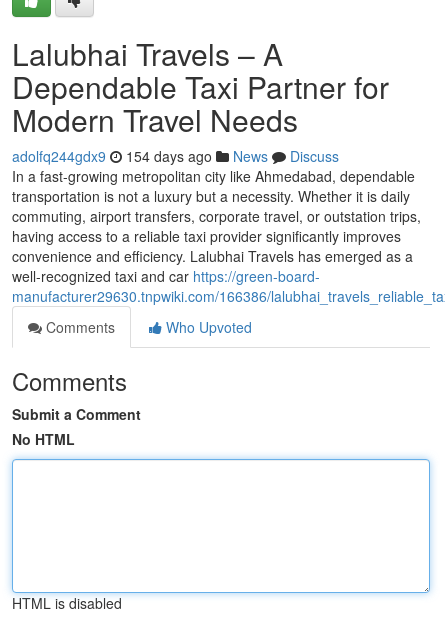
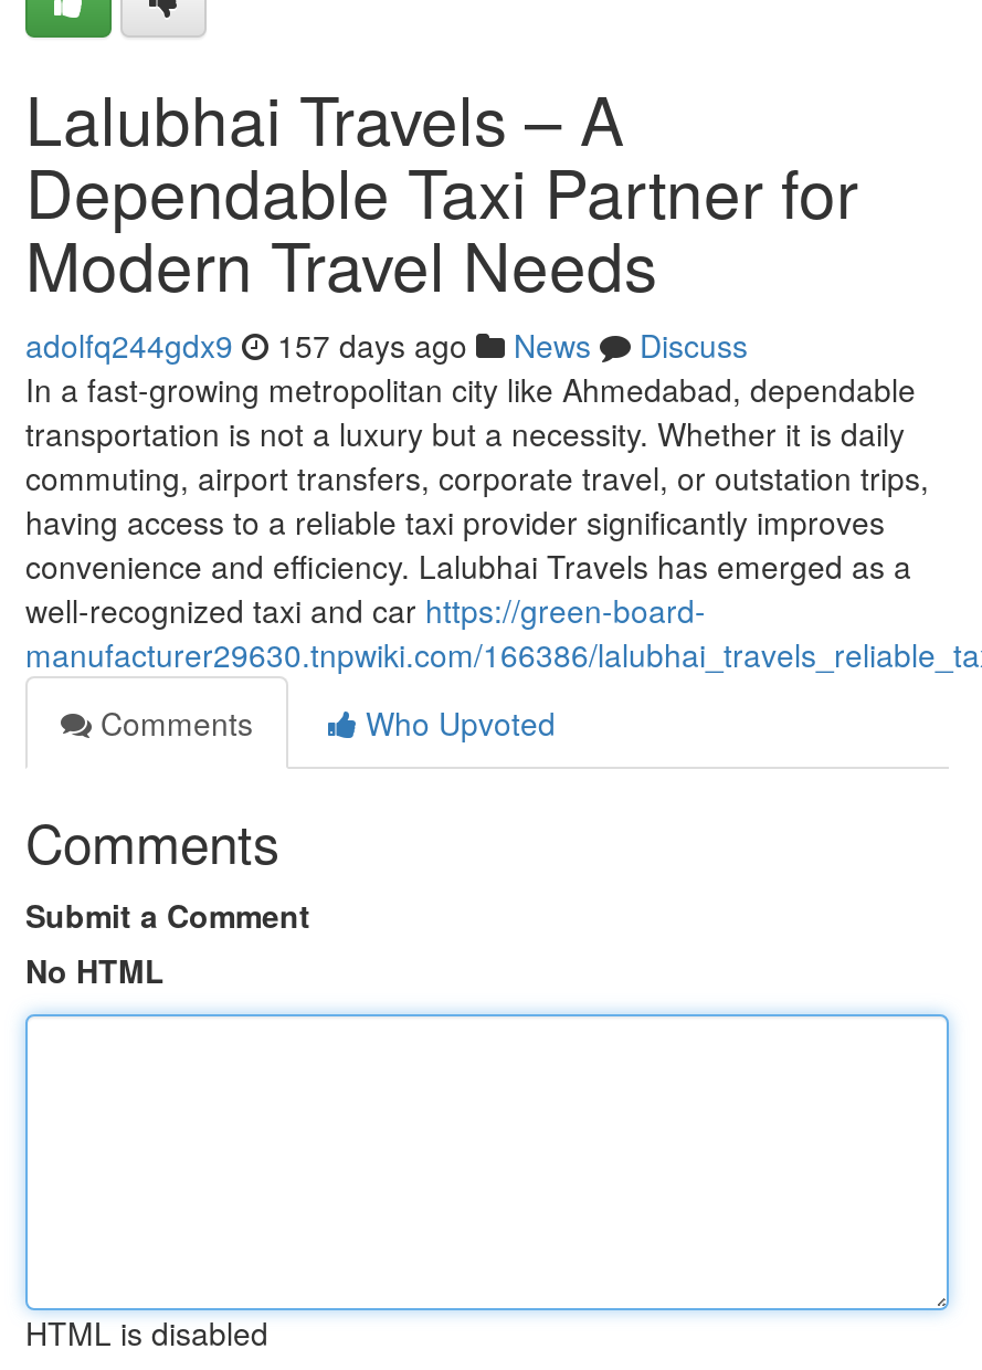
[12,146,339,166] adolfq244gdx9 154 days ago News Discuss -> [25,323,748,367] adolfq244gdx9 157 days ago News Discuss

